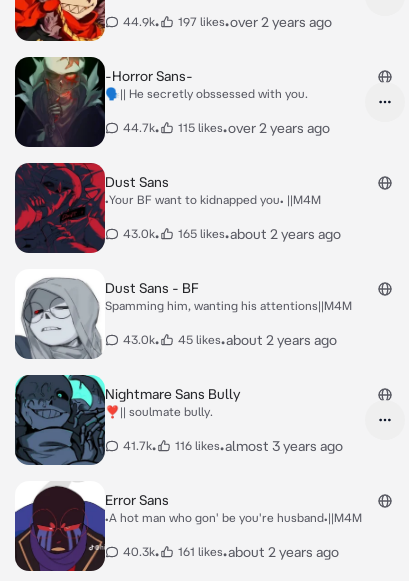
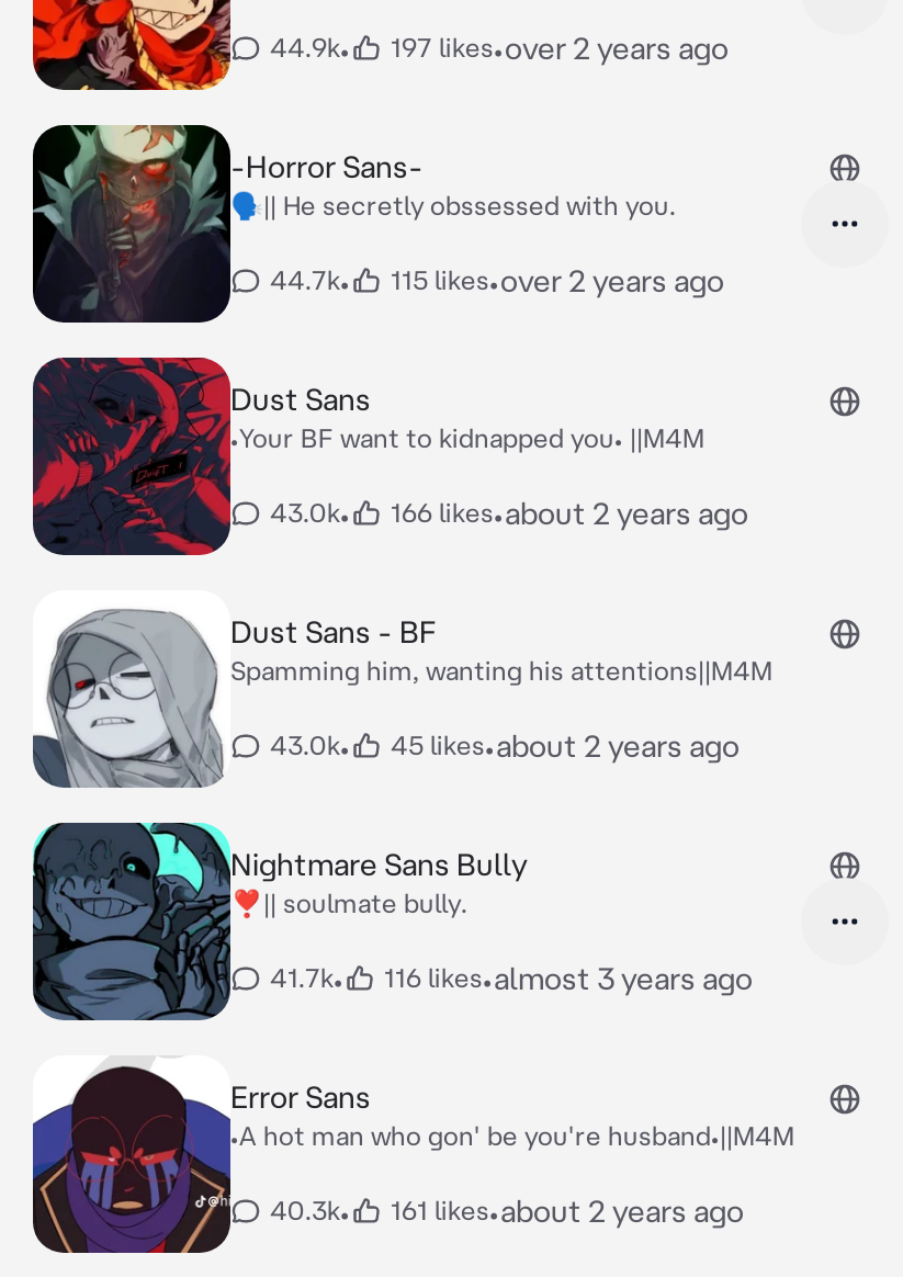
[178,226,341,242] 165 likes•about 2 years ago -> [391,496,748,531] 166 likes•about 2 years ago

